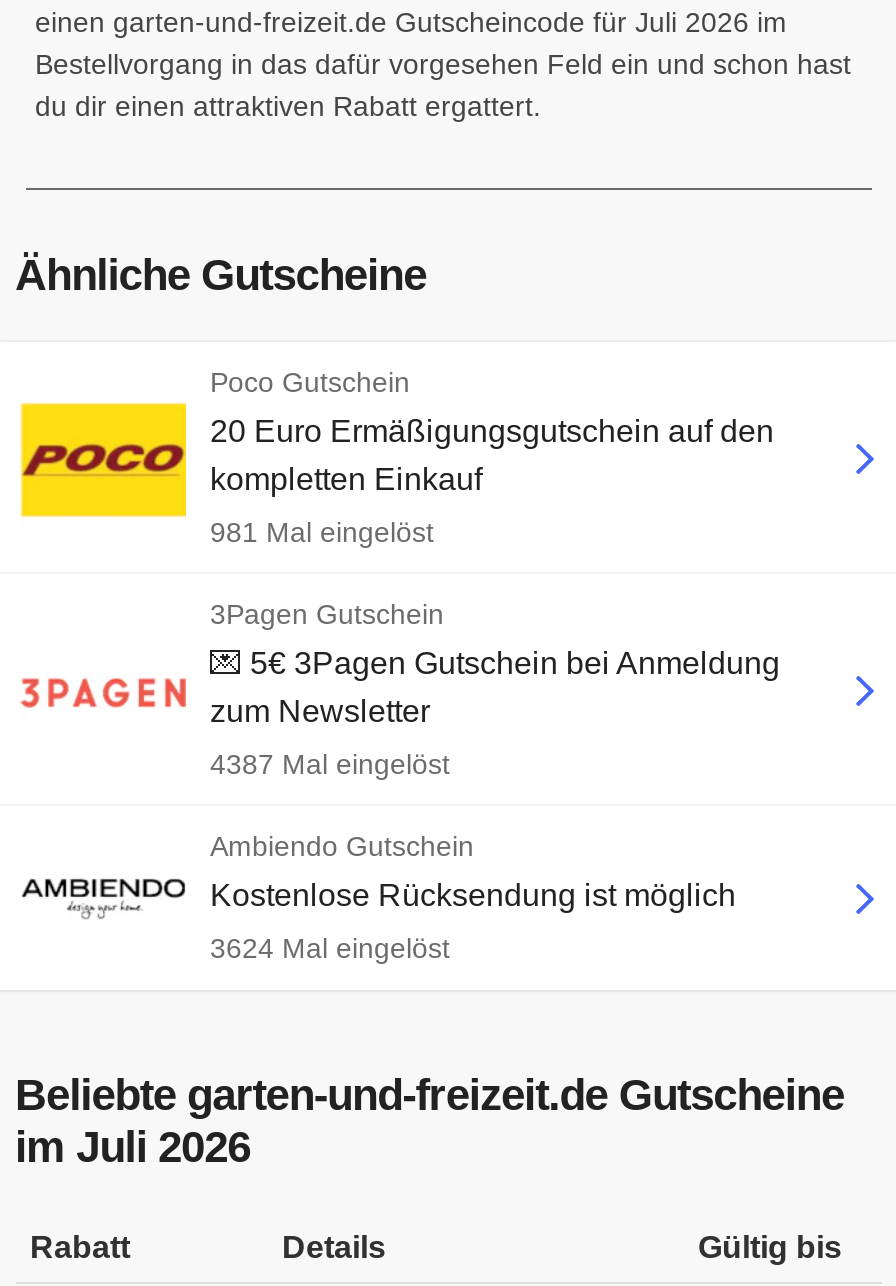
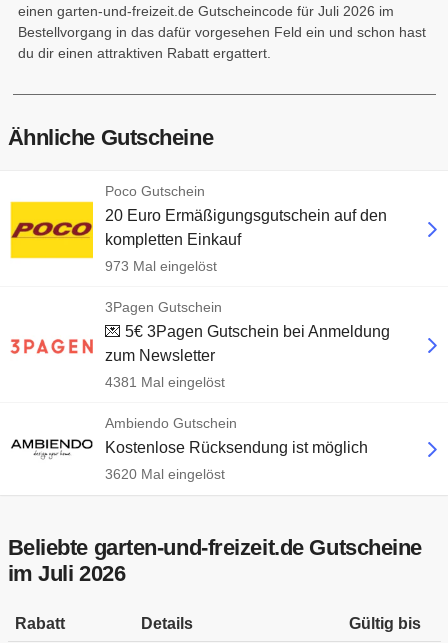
[210,516,434,548] 981 Mal eingelöst -> [105,258,217,274] 973 Mal eingelöst
[210,748,450,780] 4387 Mal eingelöst -> [105,374,225,390] 4381 Mal eingelöst
[210,932,450,964] 3624 Mal eingelöst -> [105,466,225,482] 3620 Mal eingelöst

